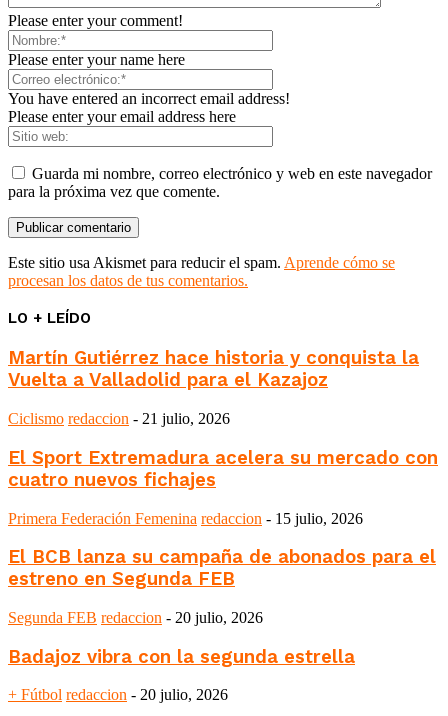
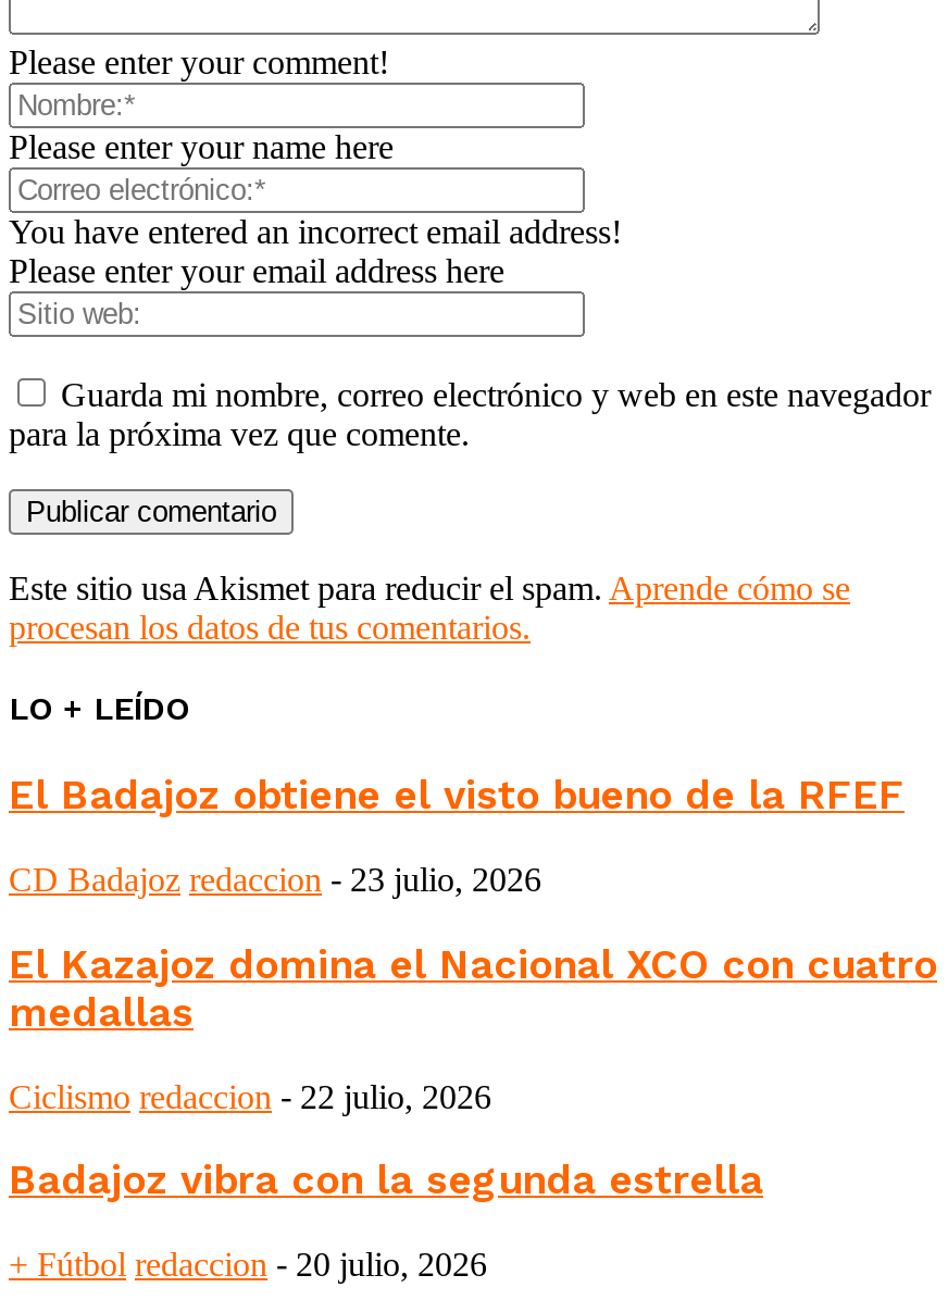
[8,347,438,626] Martín Gutiérrez hace historia y conquista la | Vuelta a Valladolid para el Kazajoz | Ciclismo redaccion - 21 julio, 2026 | El Sport Extremadura acelera su mercado con | cuatro nuevos fichajes | Primera Federación Femenina redaccion - 15 julio, 2026 | El BCB lanza su campaña de abonados para el | estreno en Segunda FEB | Segunda FEB redaccion - 20 julio, 2026 -> [9,773,937,1114] El Badajoz obtiene el visto bueno de la RFEF | CD Badajoz redaccion - 23 julio, 2026 | El Kazajoz domina el Nacional XCO con cuatro | medallas | Ciclismo redaccion - 22 julio, 2026

